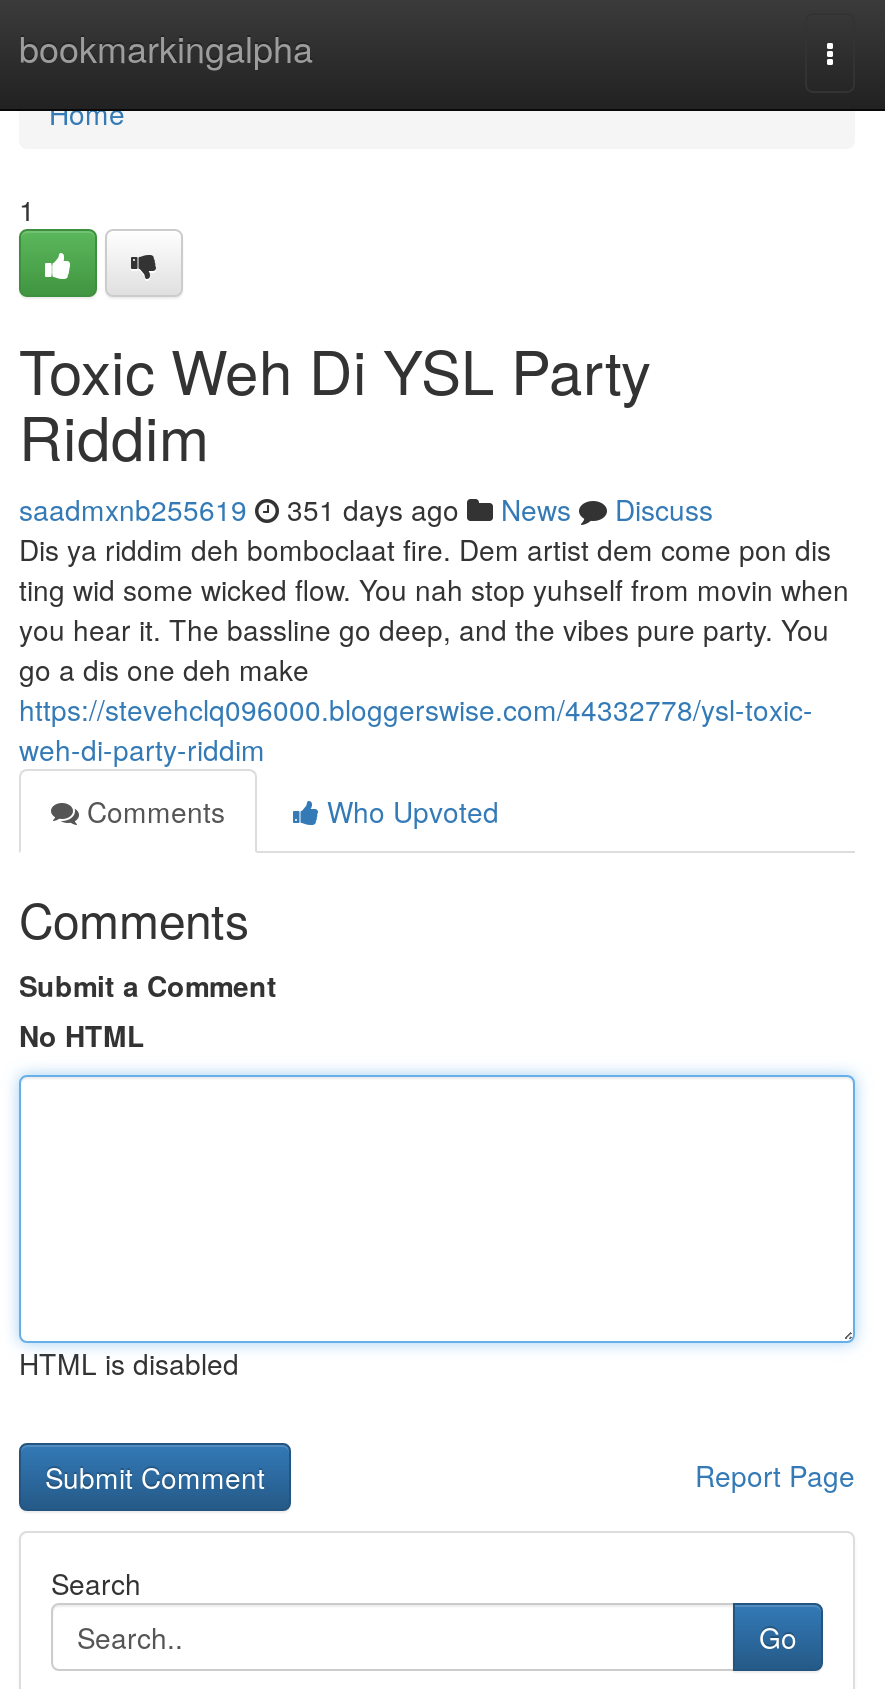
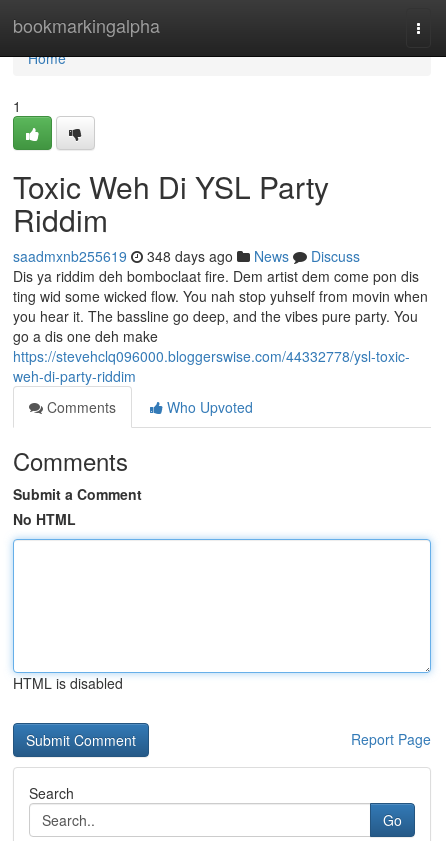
[19,489,713,529] saadmxnb255619 351 days ago News Discuss -> [13,246,360,266] saadmxnb255619 348 days ago News Discuss

